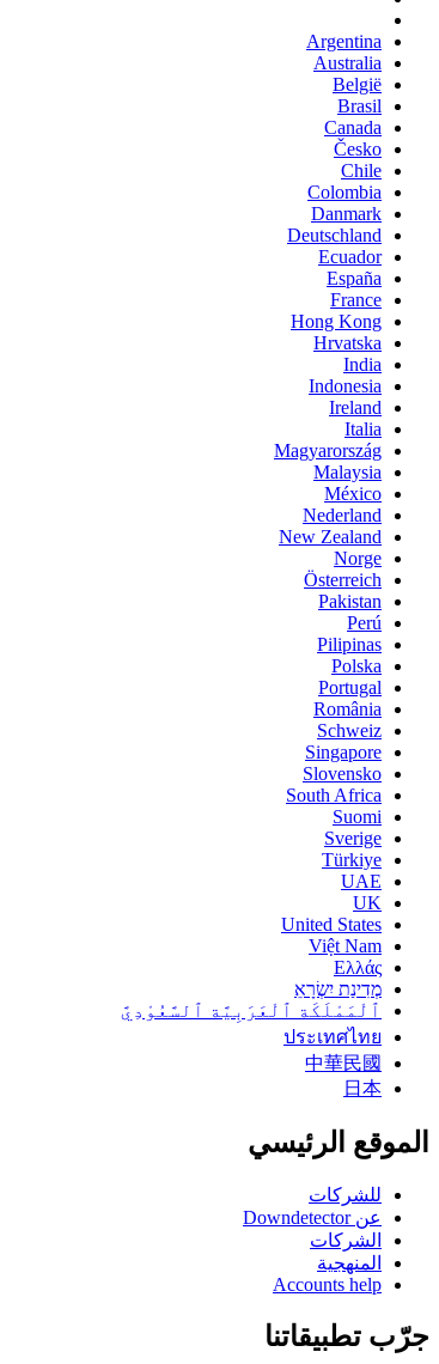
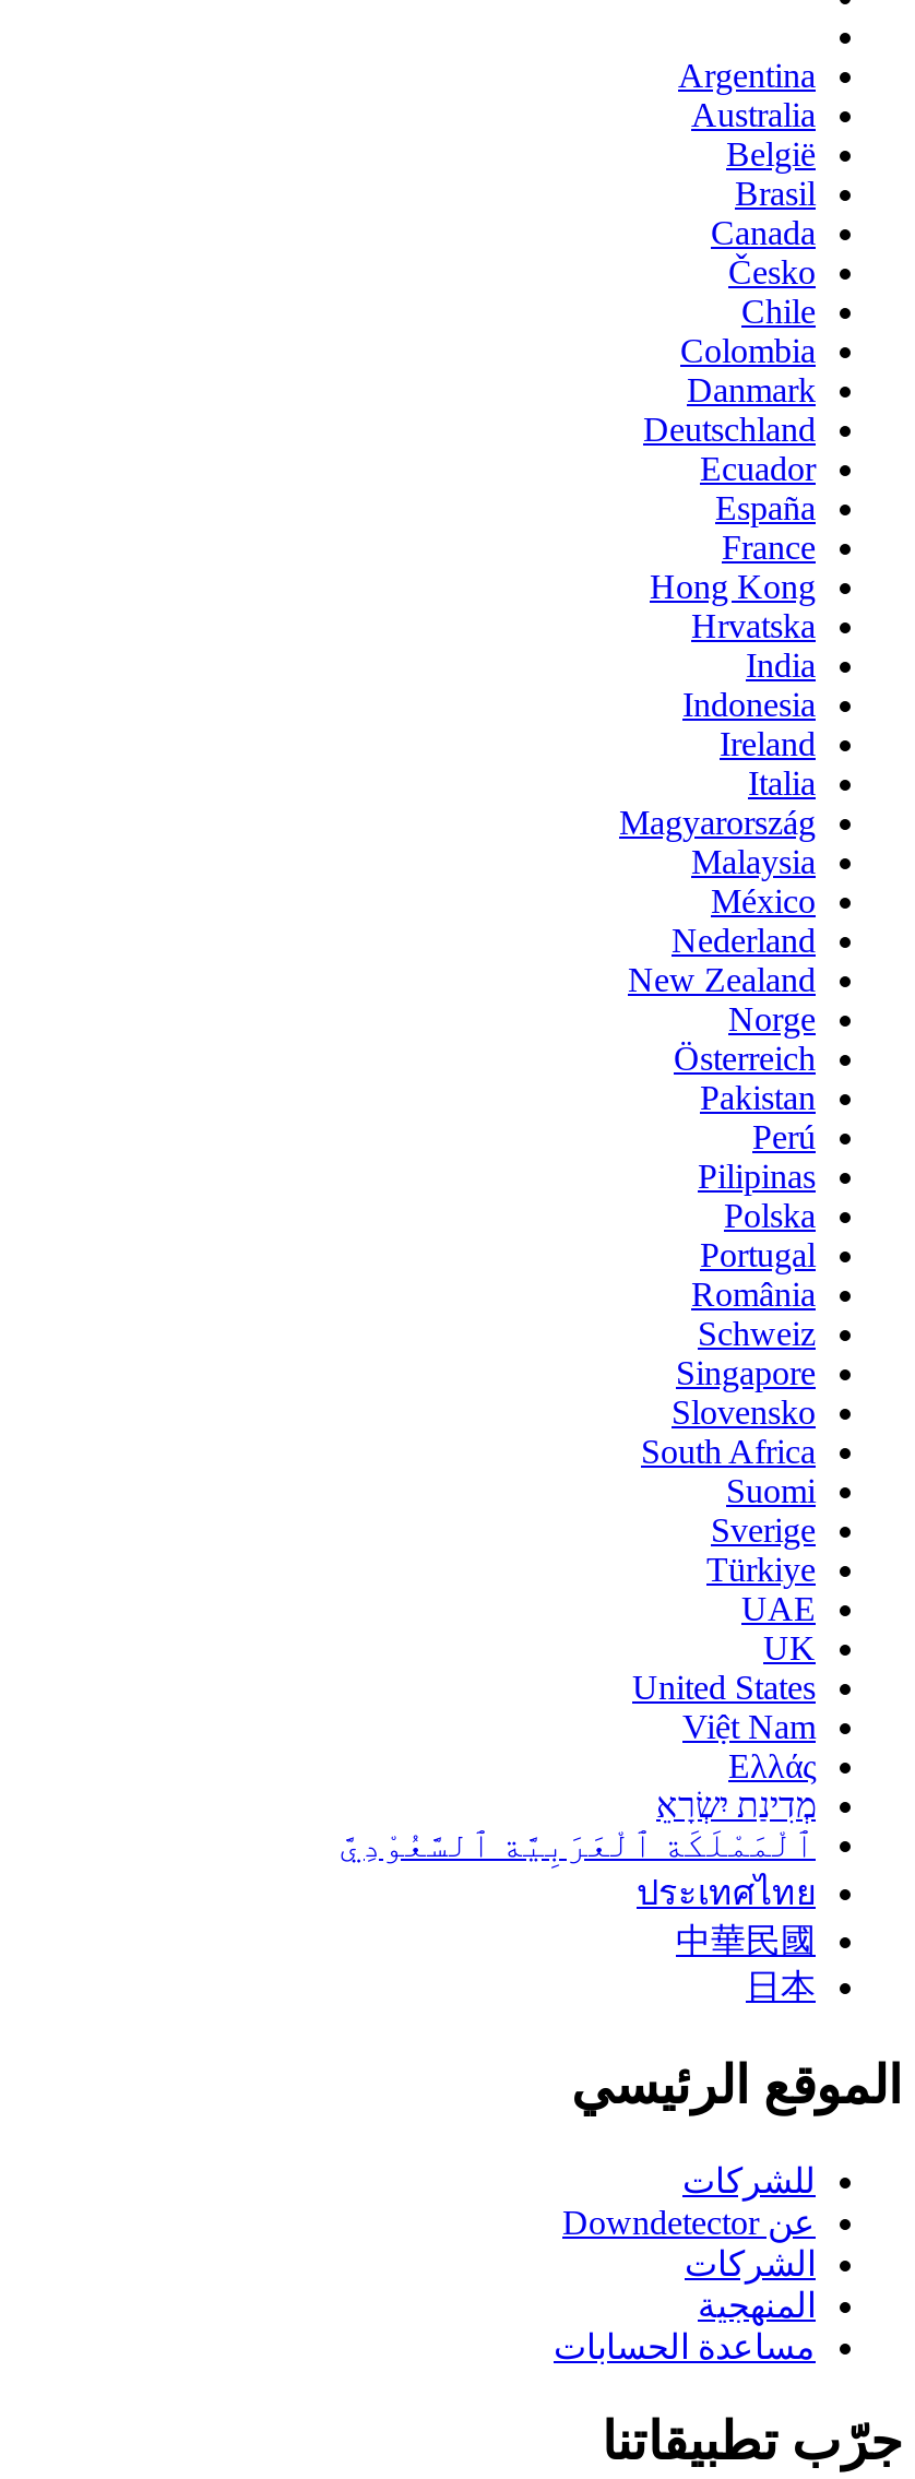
[273,1274,382,1295] Accounts help -> [554,2328,816,2365] مساعدة الحسابات

